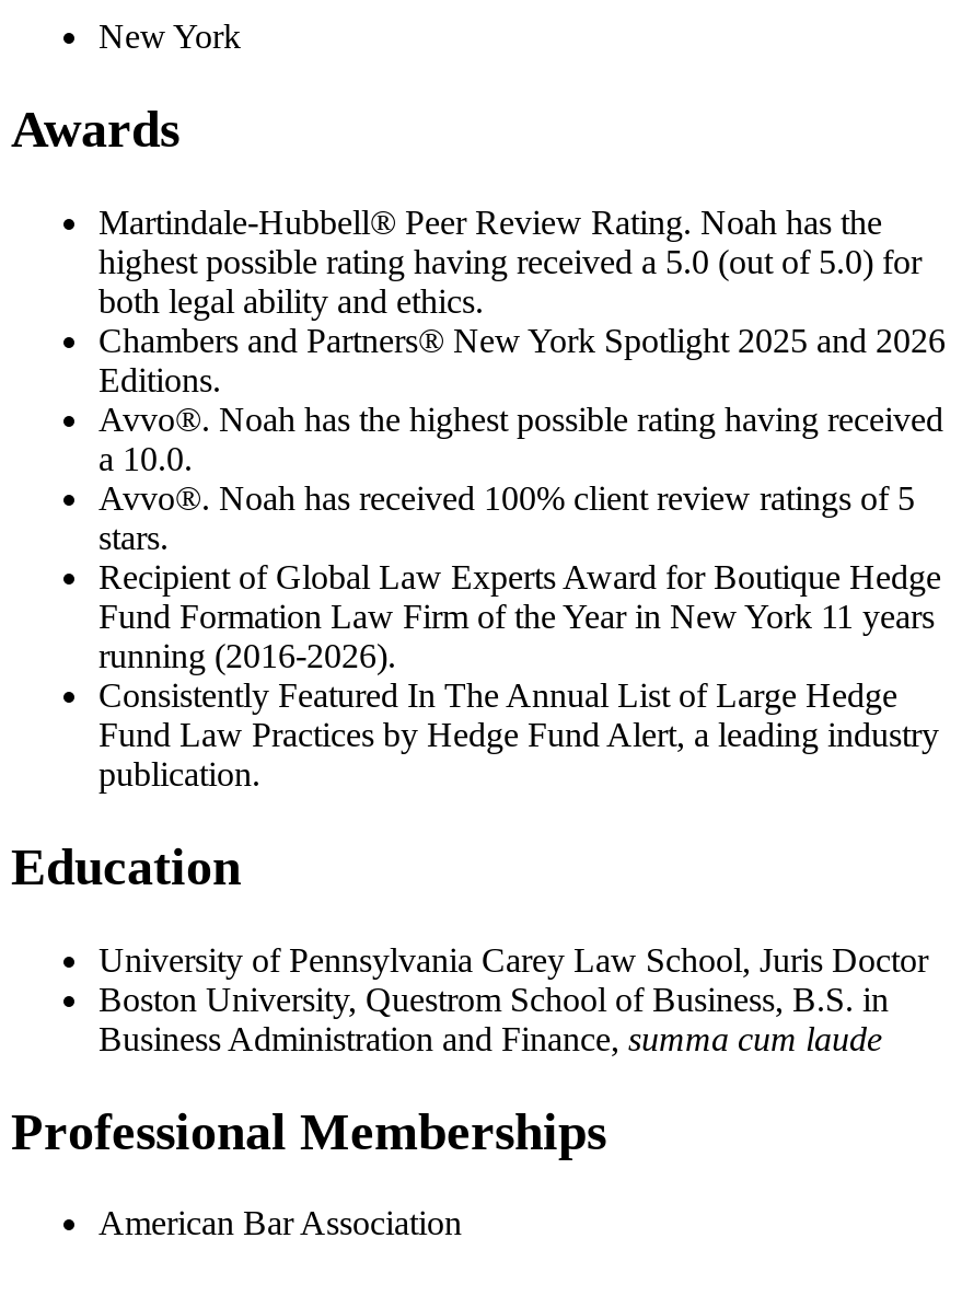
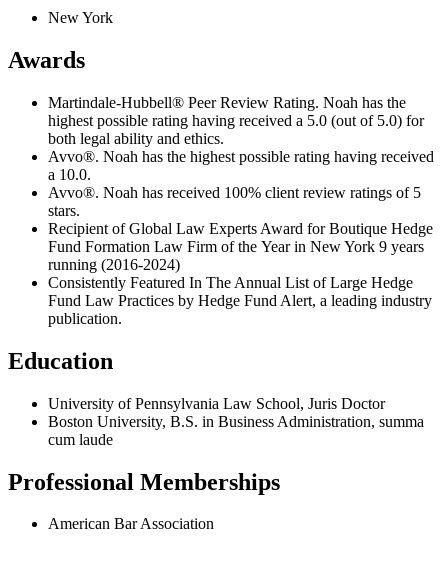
[98,321,946,398] Chambers and Partners® New York Spotlight 2025 and 2026 | Editions. -> none
[98,597,935,634] Fund Formation Law Firm of the Year in New York 11 years -> [48,238,424,255] Fund Formation Law Firm of the Year in New York 9 years
[98,637,396,674] running (2016-2026). -> [48,256,180,273] running (2016-2024)
[98,941,928,1057] University of Pennsylvania Carey Law School, Juris Doctor | Boston University, Questrom School of Business, B.S. in | Business Administration and Finance, summa cum laude -> [48,395,424,448] University of Pennsylvania Law School, Juris Doctor | Boston University, B.S. in Business Administration, summa | cum laude

